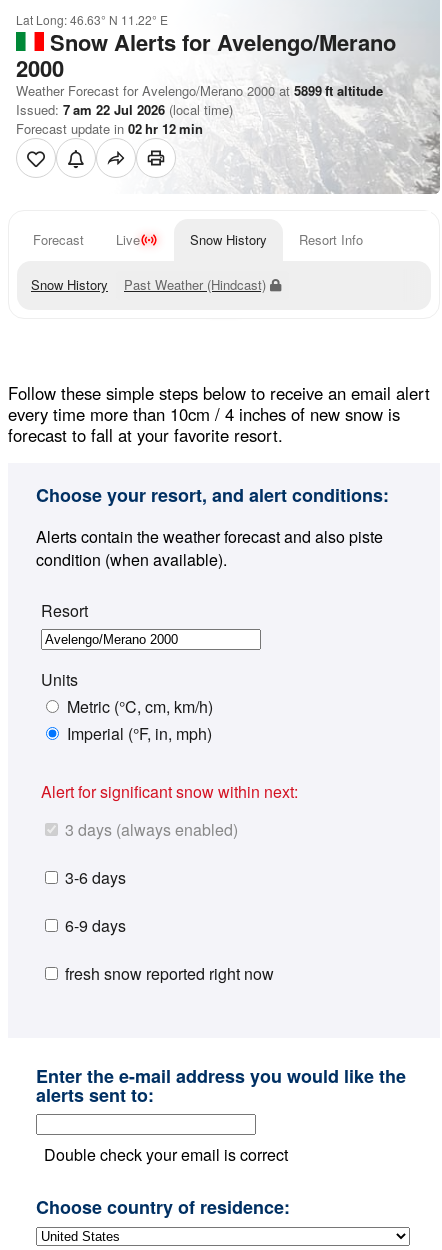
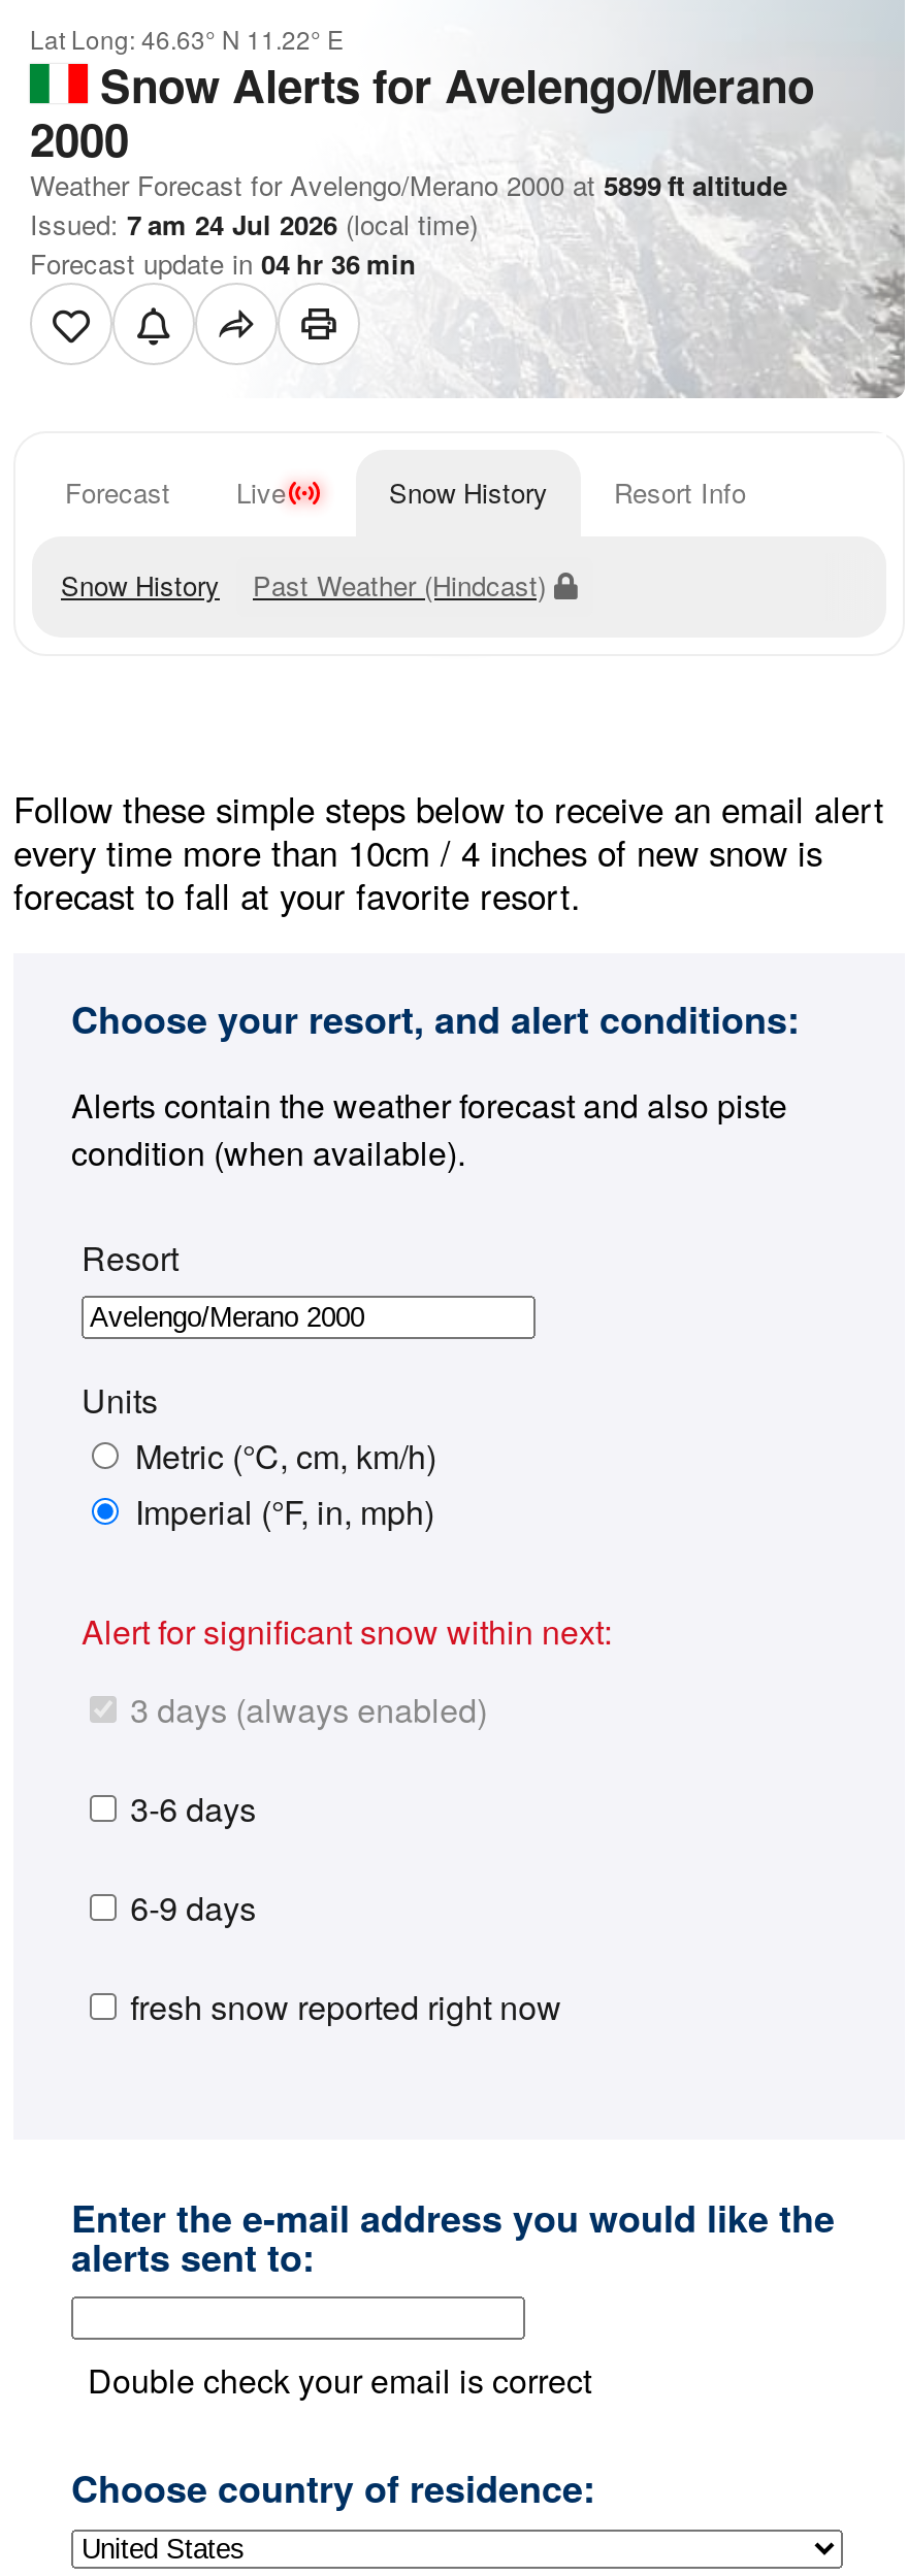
[16,100,233,119] Issued: 7 am 22 Jul 2026 (local time) -> [30,204,478,243] Issued: 7 am 24 Jul 2026 (local time)
[16,119,203,138] Forecast update in 02 hr 12 min -> [30,243,416,283] Forecast update in 04 hr 36 min

